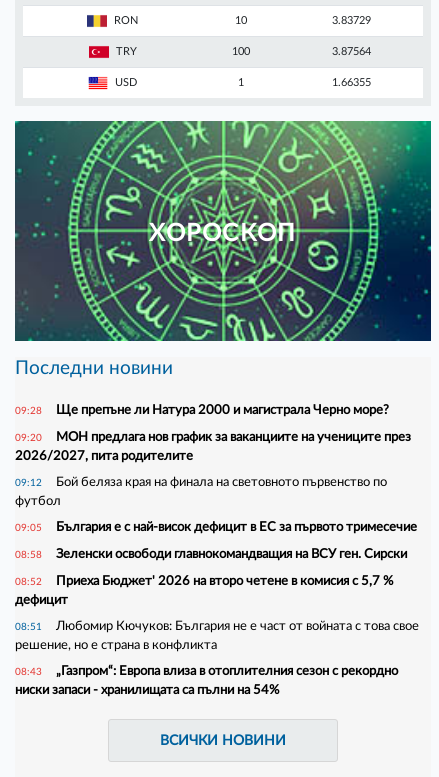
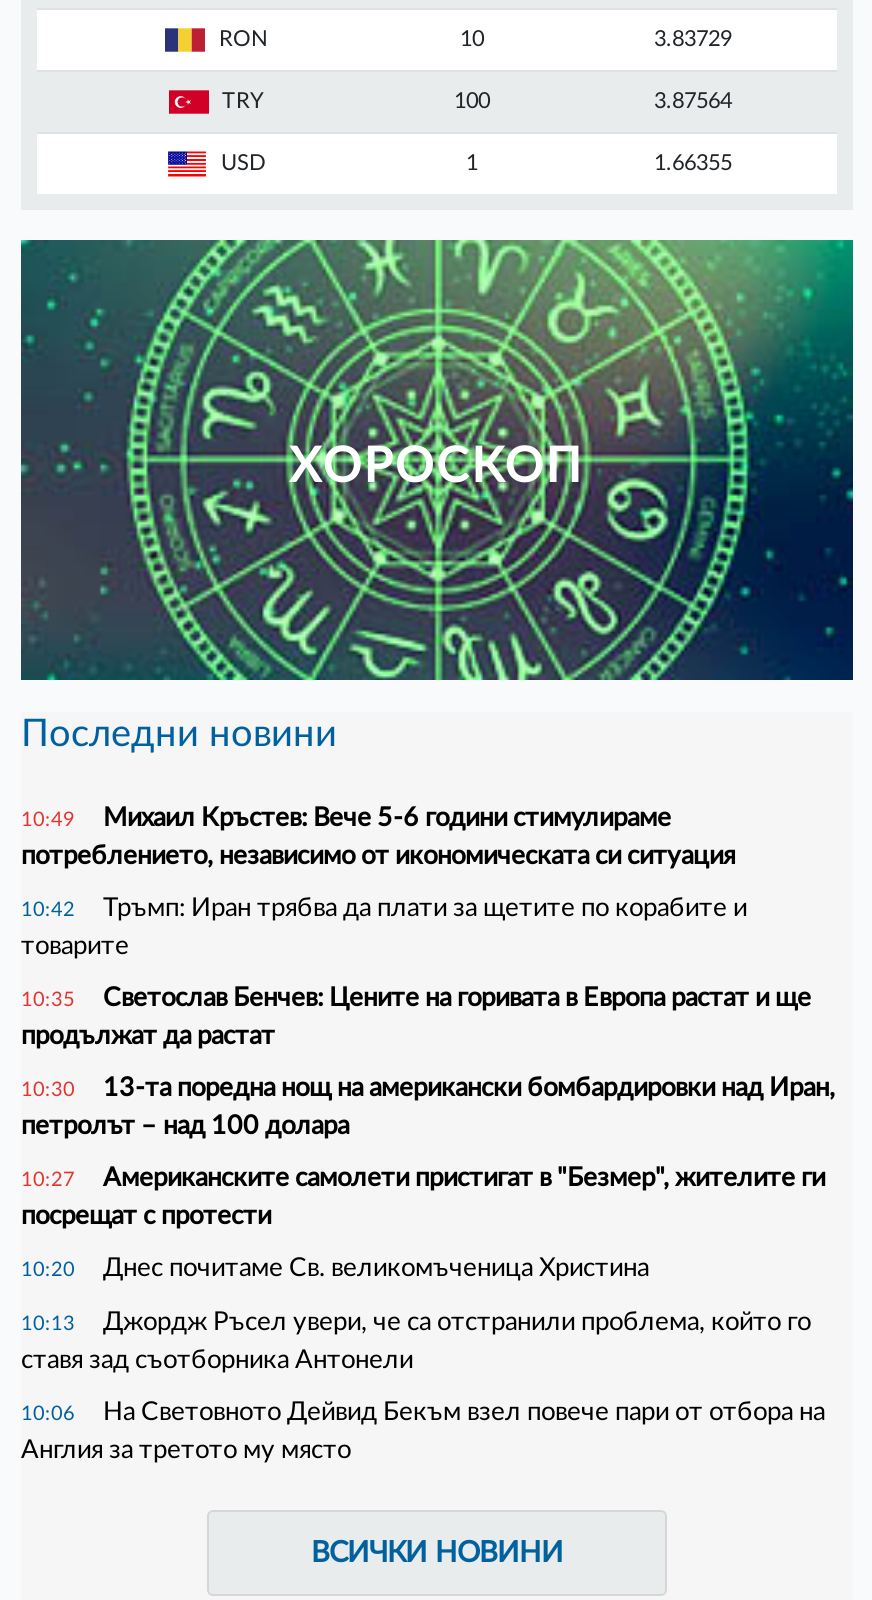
[15,404,419,696] 09:28 | Ще препъне ли Натура 2000 и магистрала Черно море? | 09:20 | МОН предлага нов график за ваканциите на учениците през | 2026/2027, пита родителите | 09:12 | Бой беляза края на финала на световното първенство по | футбол | 09:05 | България е с най-висок дефицит в ЕС за първото тримесечие | 08:58 | Зеленски освободи главнокомандващия на ВСУ ген. Сирски | 08:52 | Приеха Бюджет' 2026 на второ четене в комисия с 5,7 % | дефицит | 08:51 | Любомир Кючуков: България не е част от войната с това свое | решение, но е страна в конфликта | 08:43 | „Газпром“: Европа влиза в отоплителния сезон с рекордно | ниски запаси - хранилищата са пълни на 54% -> [21,805,835,1461] 10:49 | Михаил Кръстев: Вече 5-6 години стимулираме | потреблението, независимо от икономическата си ситуация | 10:42 | Тръмп: Иран трябва да плати за щетите по корабите и | товарите | 10:35 | Светослав Бенчев: Цените на горивата в Европа растат и ще | продължат да растат | 10:30 | 13-та поредна нощ на американски бомбардировки над Иран, | петролът – над 100 долара | 10:27 | Американските самолети пристигат в "Безмер", жителите ги | посрещат с протести | 10:20 | Днес почитаме Св. великомъченица Христина | 10:13 | Джордж Ръсел увери, че са отстранили проблема, който го | ставя зад съотборника Антонели | 10:06 | На Световното Дейвид Бекъм взел повече пари от отбора на | Англия за третото му място

